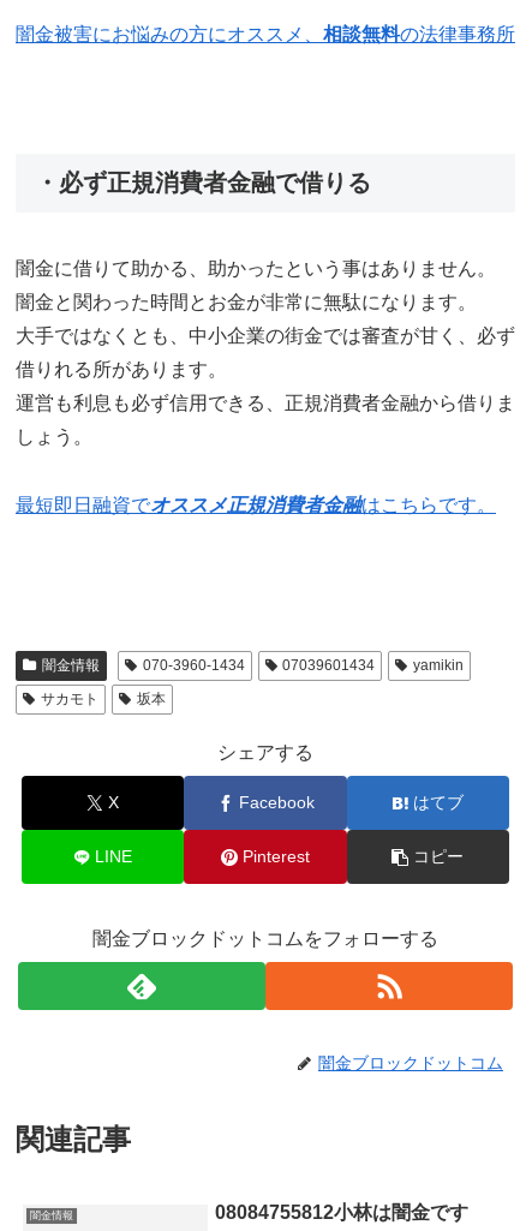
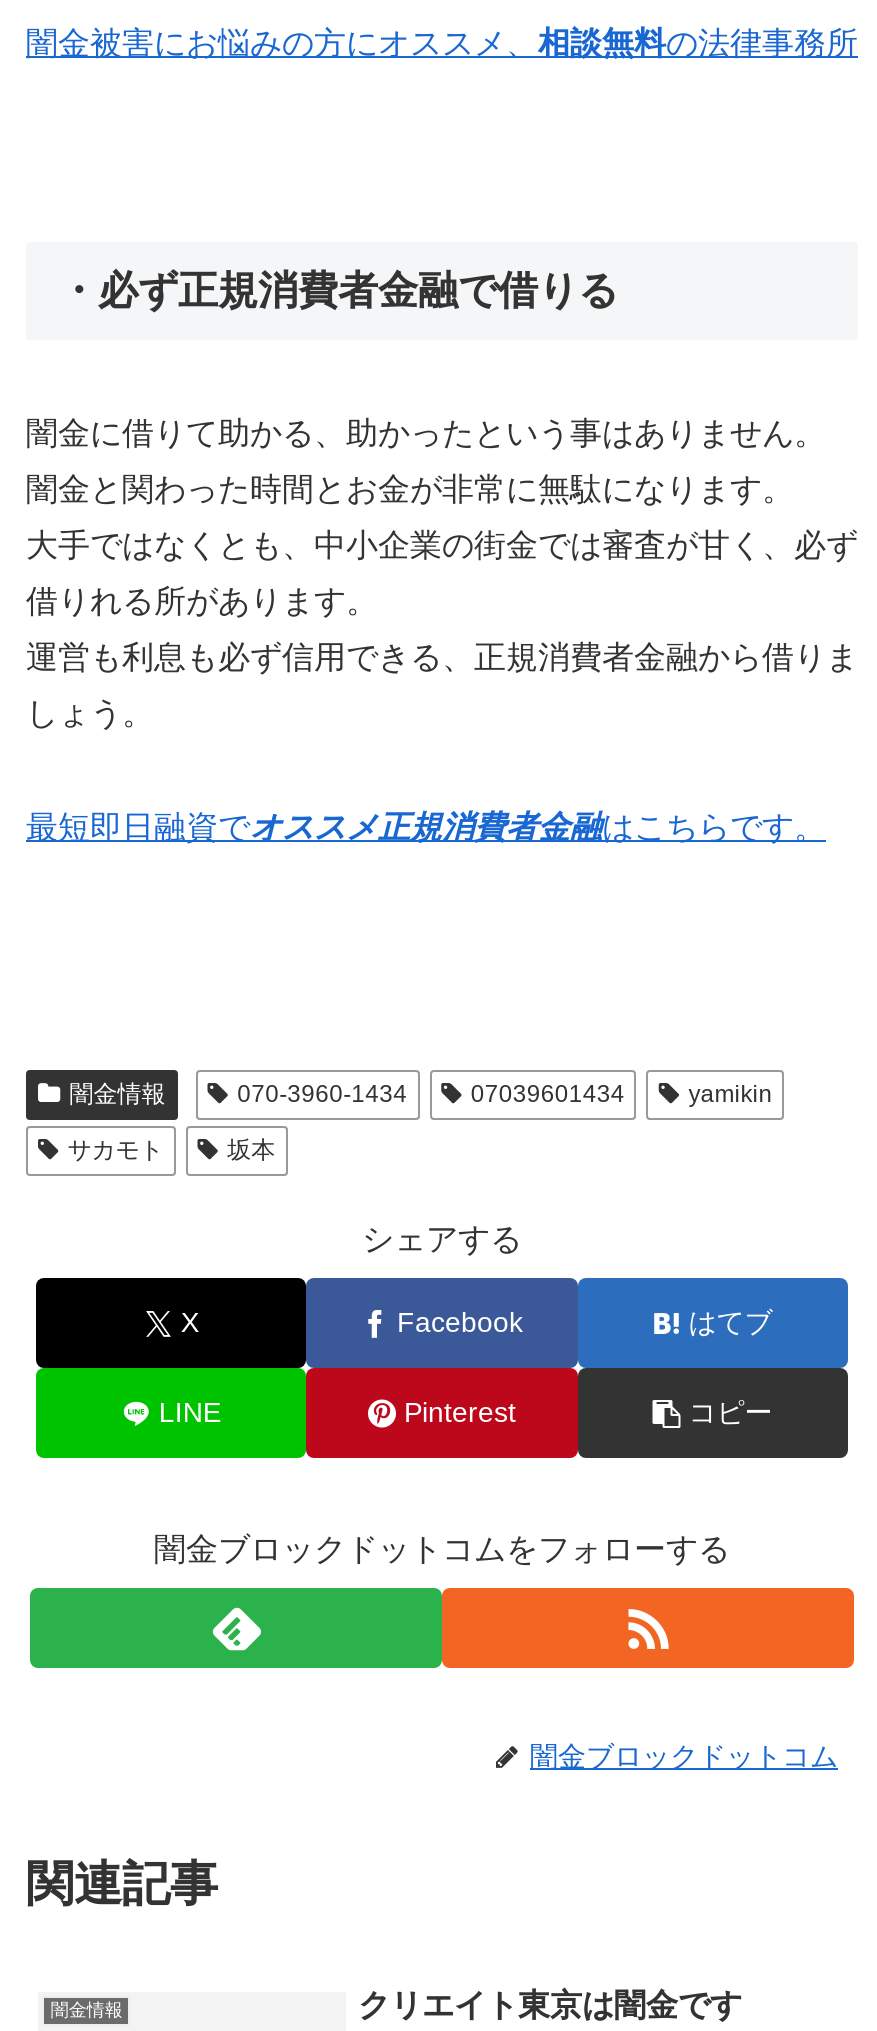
[215,1202,468,1223] 08084755812小林は闇金です -> [358,1988,742,2022] クリエイト東京は闇金です

